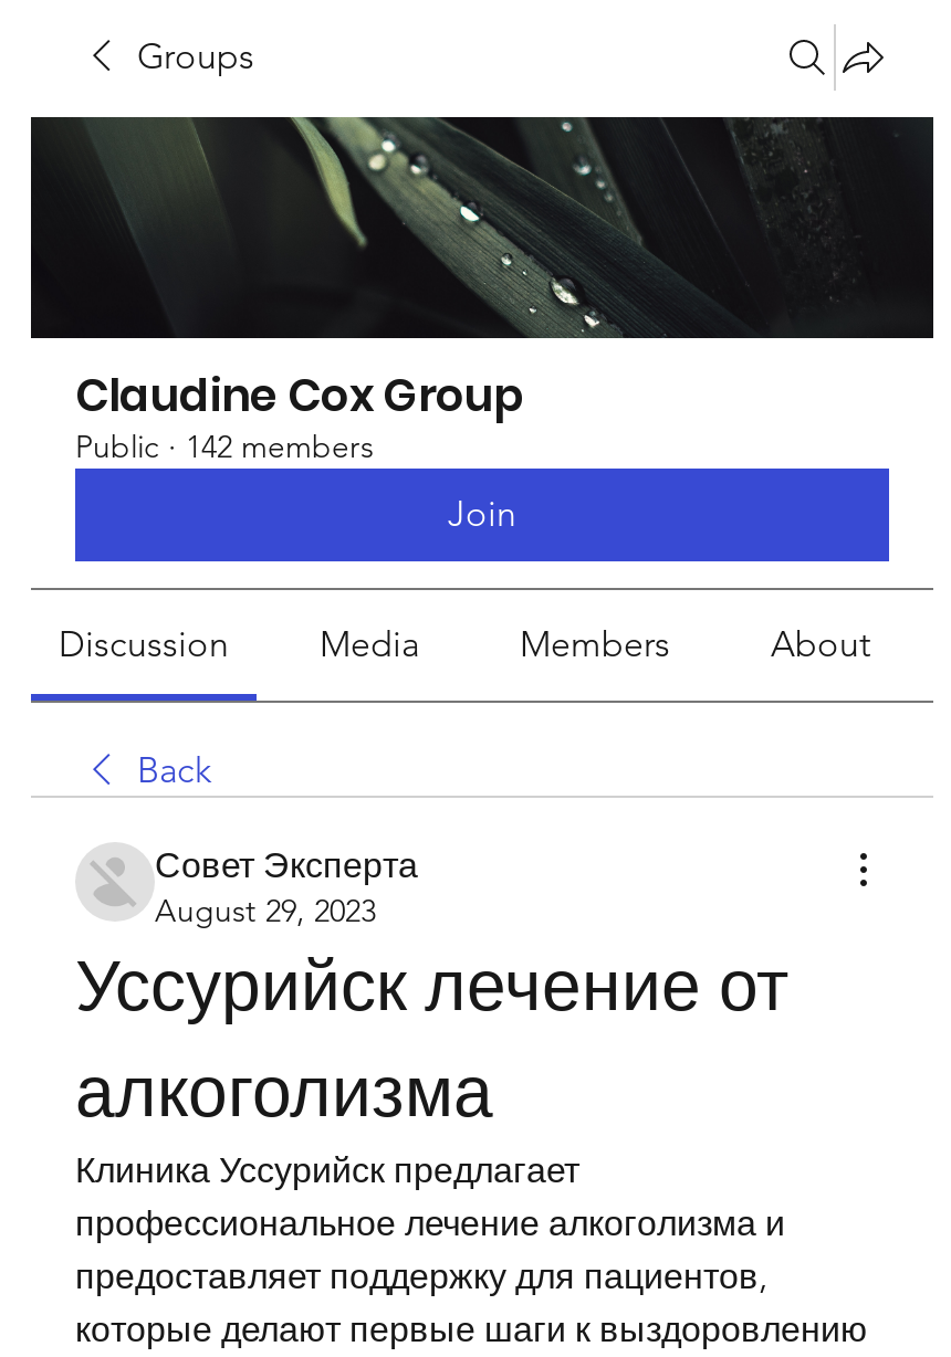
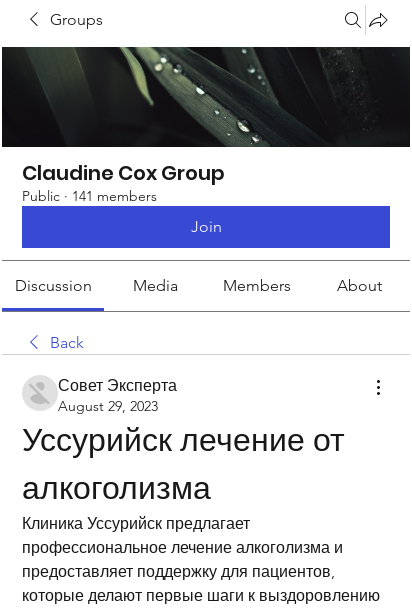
[75,427,374,466] Public · 142 members -> [22,187,157,205] Public · 141 members

